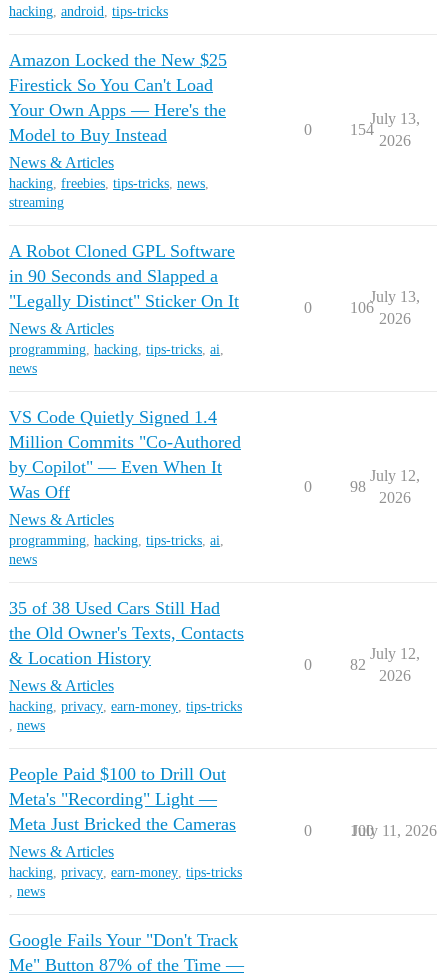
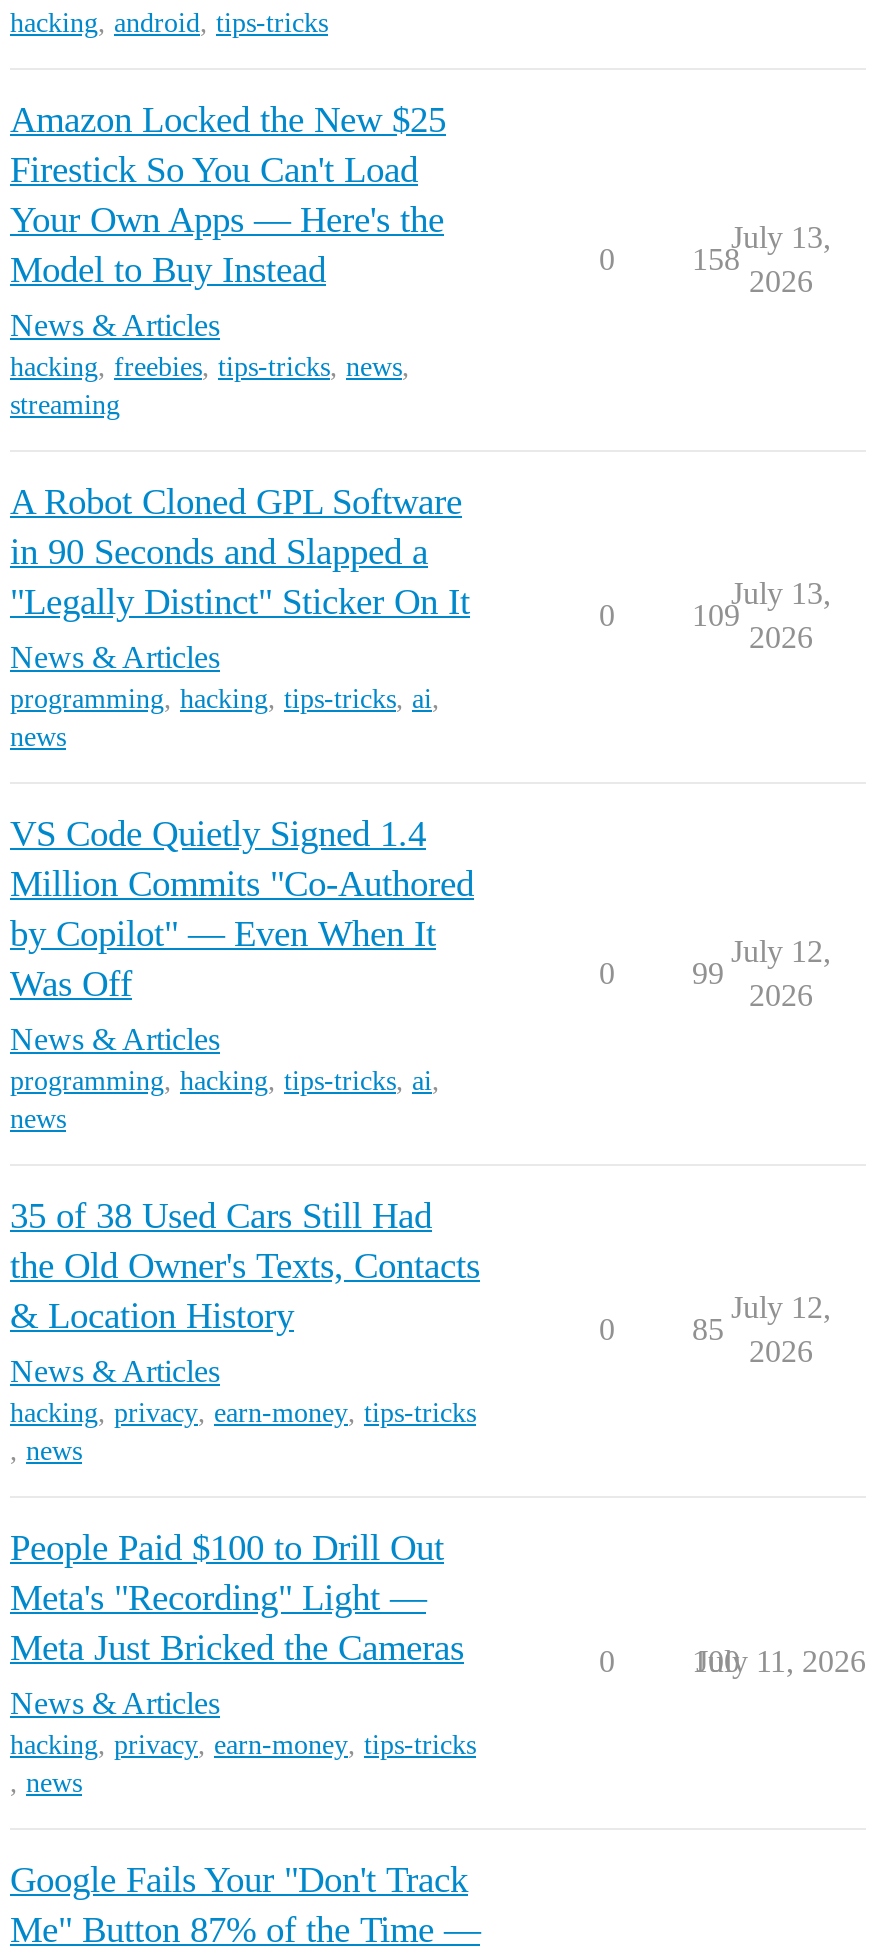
[350,121,374,138] 154 -> [692,242,740,276] 158
[350,299,374,316] 106 -> [692,598,740,632] 109
[350,478,366,495] 98 -> [692,956,724,990] 99
[350,656,366,673] 82 -> [692,1312,724,1346] 85

